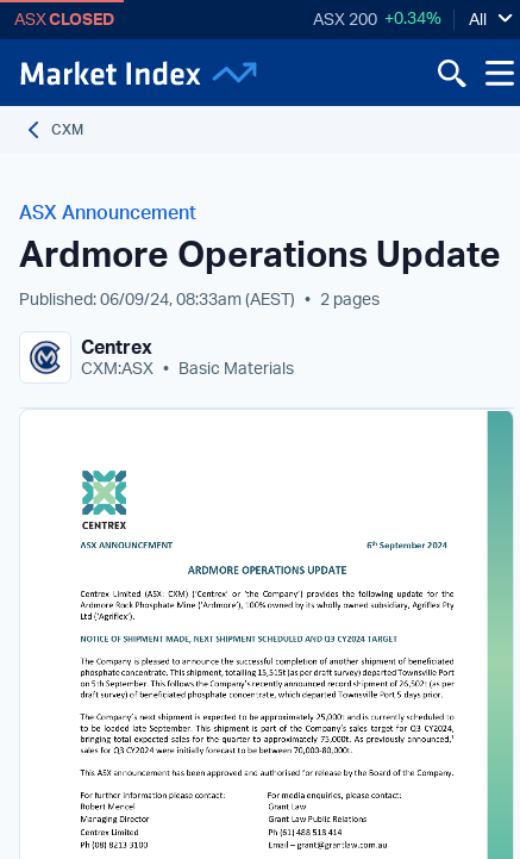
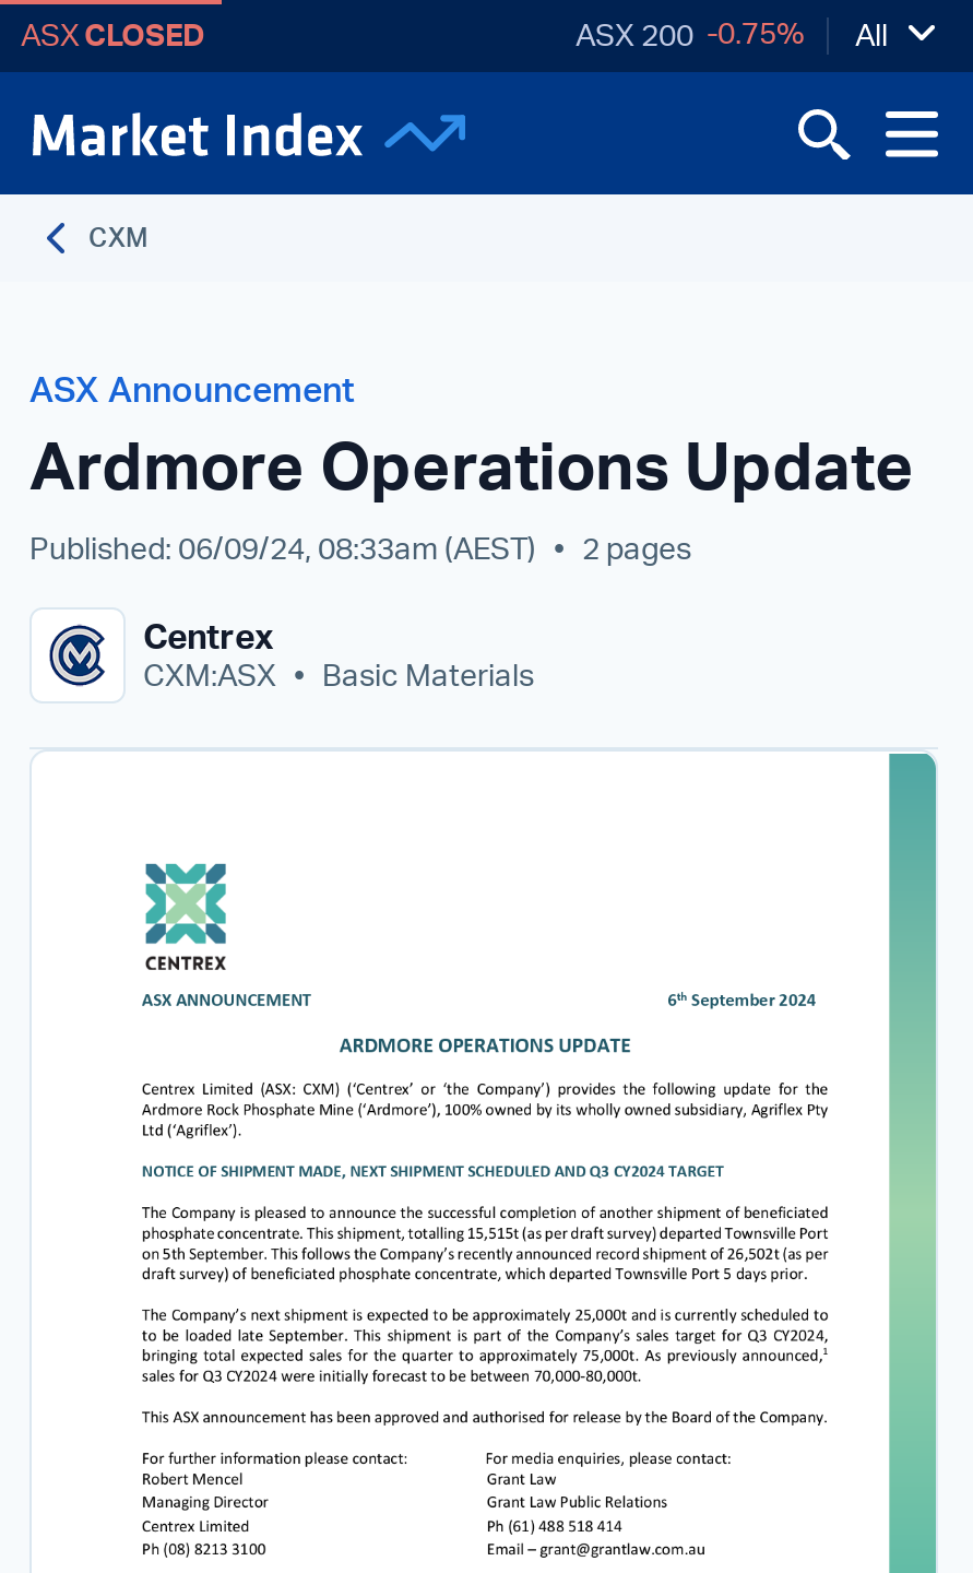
[313,10,487,29] ASX 200 +0.34% All -> [576,19,888,52] ASX 200 -0.75% All

